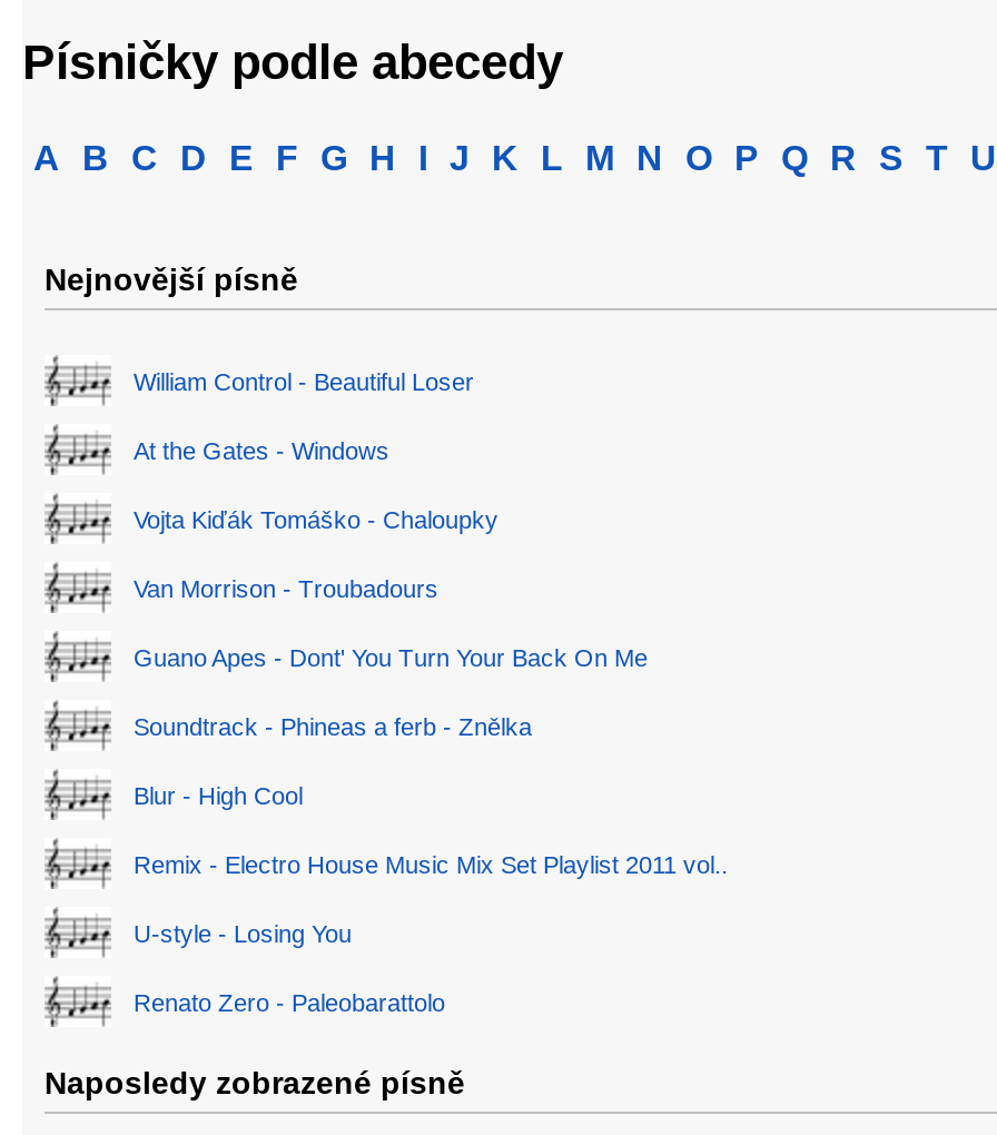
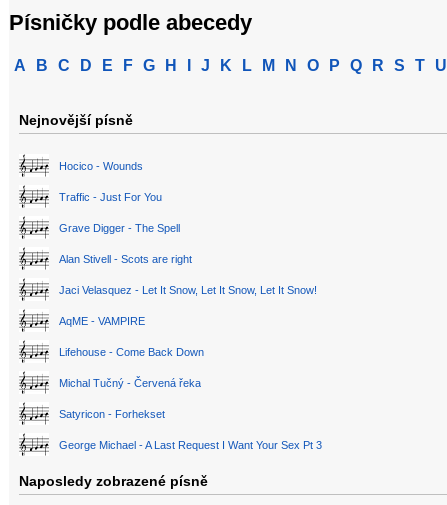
[134,368,474,395] William Control - Beautiful Loser -> [59,160,143,172] Hocico - Wounds
[134,437,389,464] At the Gates - Windows -> [59,191,162,203] Traffic - Just For You
[134,506,498,533] Vojta Kiďák Tomáško - Chaloupky -> [59,222,180,234] Grave Digger - The Spell
[134,575,438,602] Van Morrison - Troubadours -> [59,253,192,265] Alan Stivell - Scots are right
[134,644,648,671] Guano Apes - Dont' You Turn Your Back On Me -> [59,284,317,296] Jaci Velasquez - Let It Snow, Let It Snow, Let It Snow!
[134,713,532,740] Soundtrack - Phineas a ferb - Znělka -> [59,315,145,327] AqME - VAMPIRE
[134,782,303,809] Blur - High Cool -> [59,346,204,358] Lifehouse - Come Back Down
[134,851,728,878] Remix - Electro House Music Mix Set Playlist 2011 vol.. -> [59,377,201,389] Michal Tučný - Červená řeka
[134,920,352,947] U-style - Losing You -> [59,408,165,420] Satyricon - Forhekset
[134,989,445,1016] Renato Zero - Paleobarattolo -> [59,439,322,451] George Michael - A Last Request I Want Your Sex Pt 3

